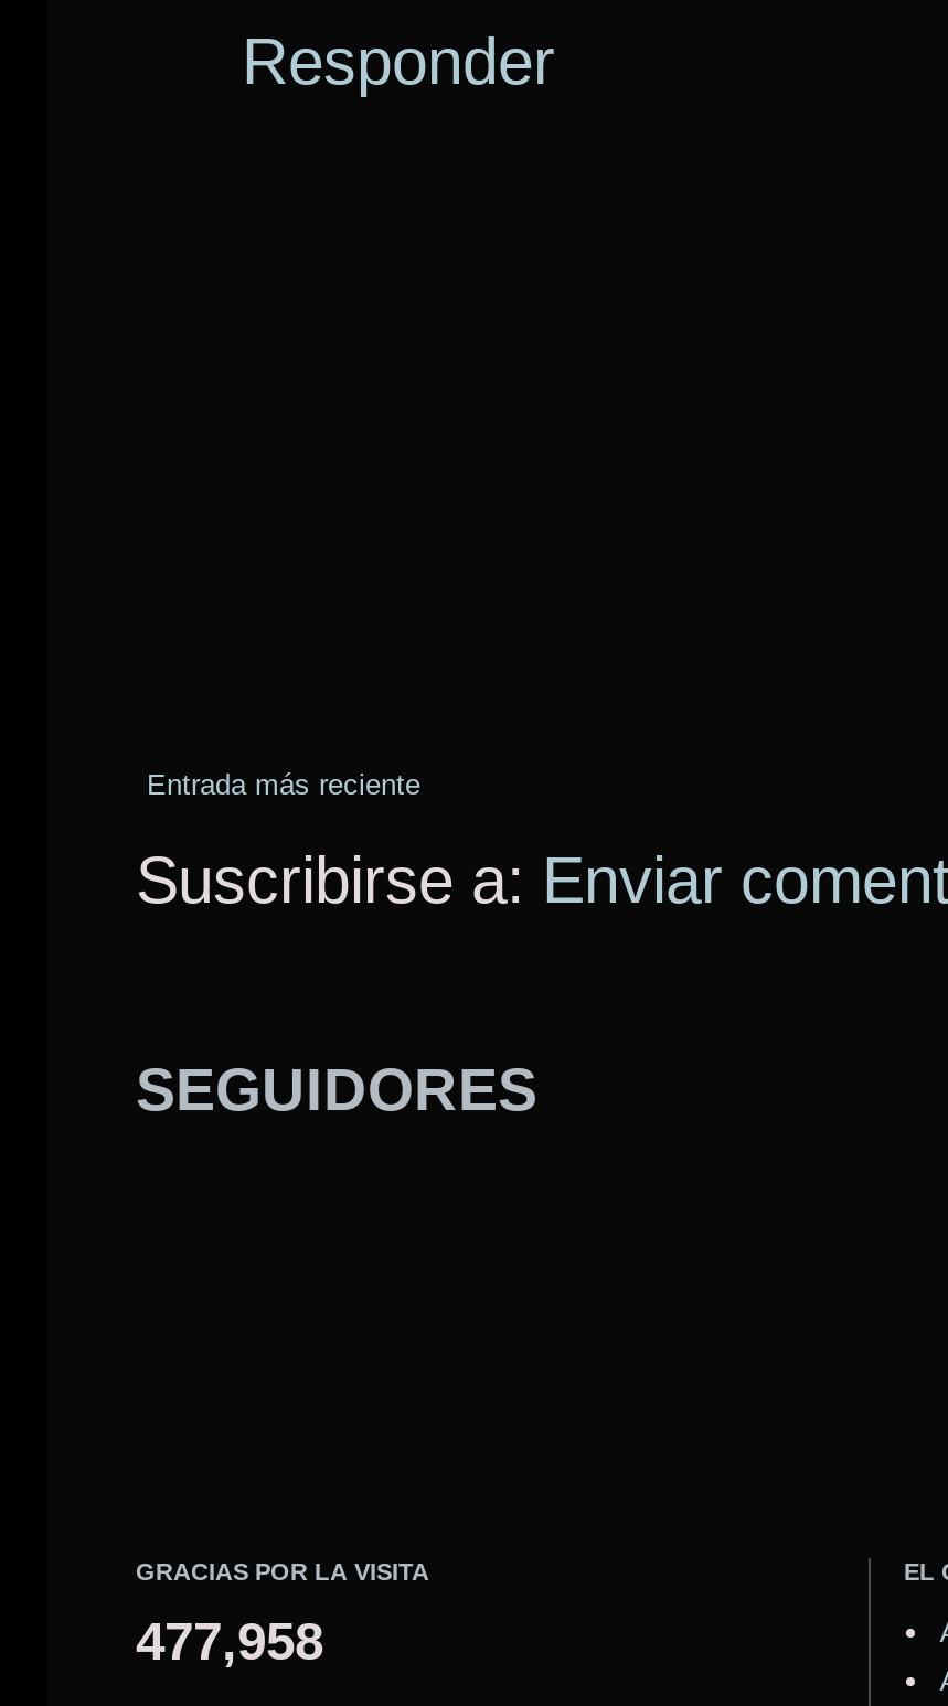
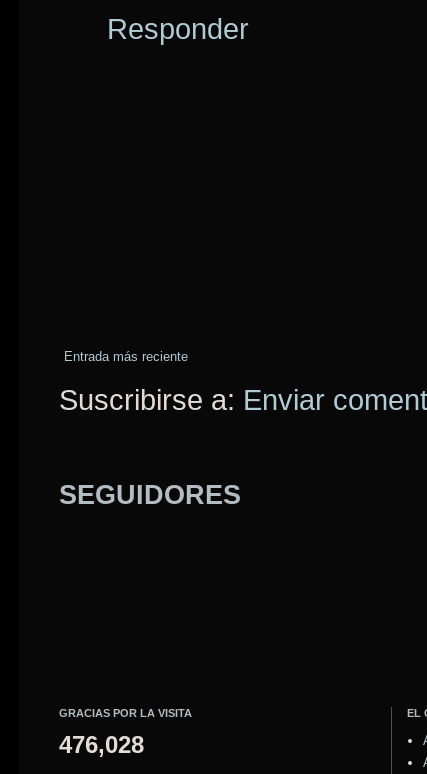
[136,1611,323,1671] 477,958 -> [59,731,144,758] 476,028

